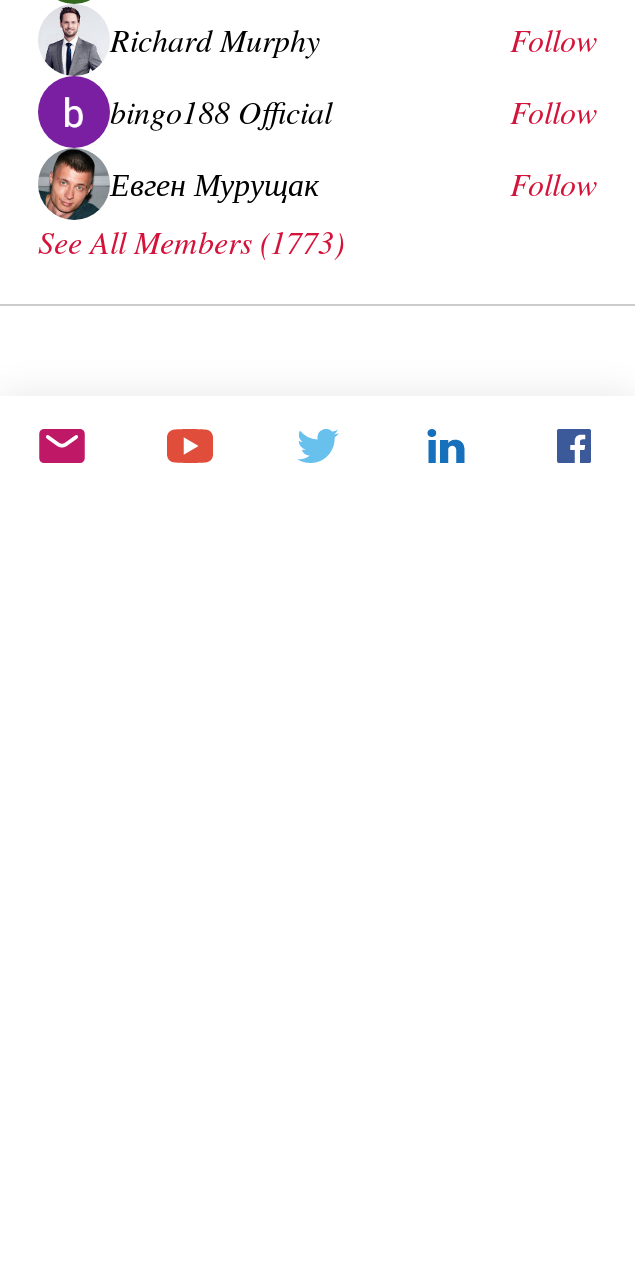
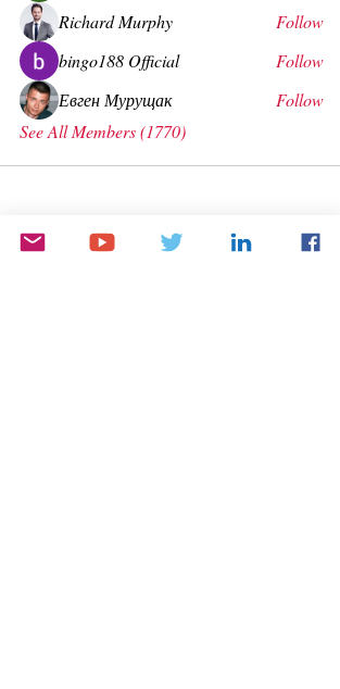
[38,220,344,262] See All Members (1773) -> [20,120,186,142] See All Members (1770)

